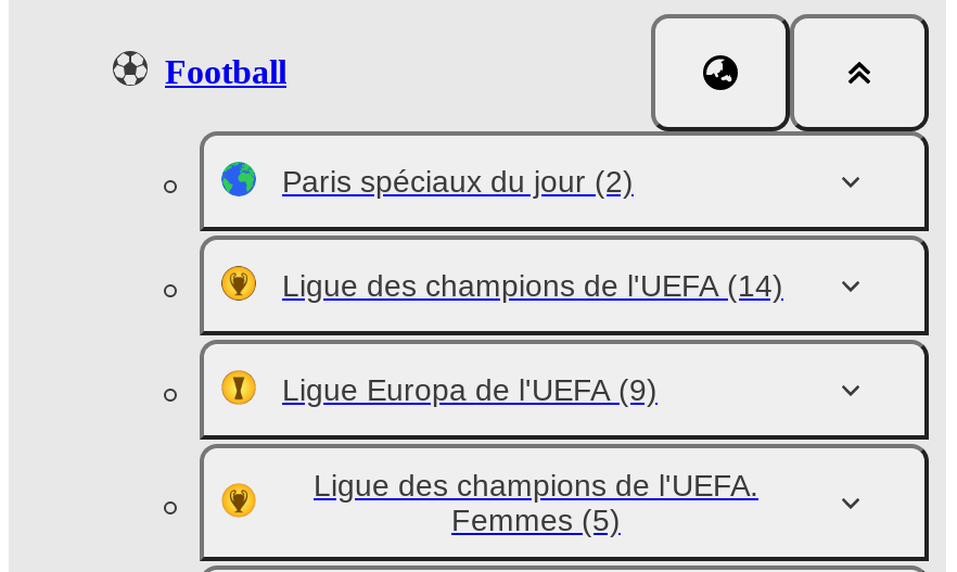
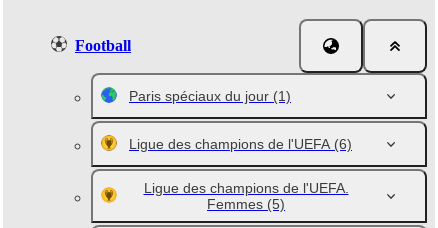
[282,164,783,407] Paris spéciaux du jour (2) | Ligue des champions de l'UEFA (14) | Ligue Europa de l'UEFA (9) -> [129,88,352,152] Paris spéciaux du jour (1) | Ligue des champions de l'UEFA (6)

